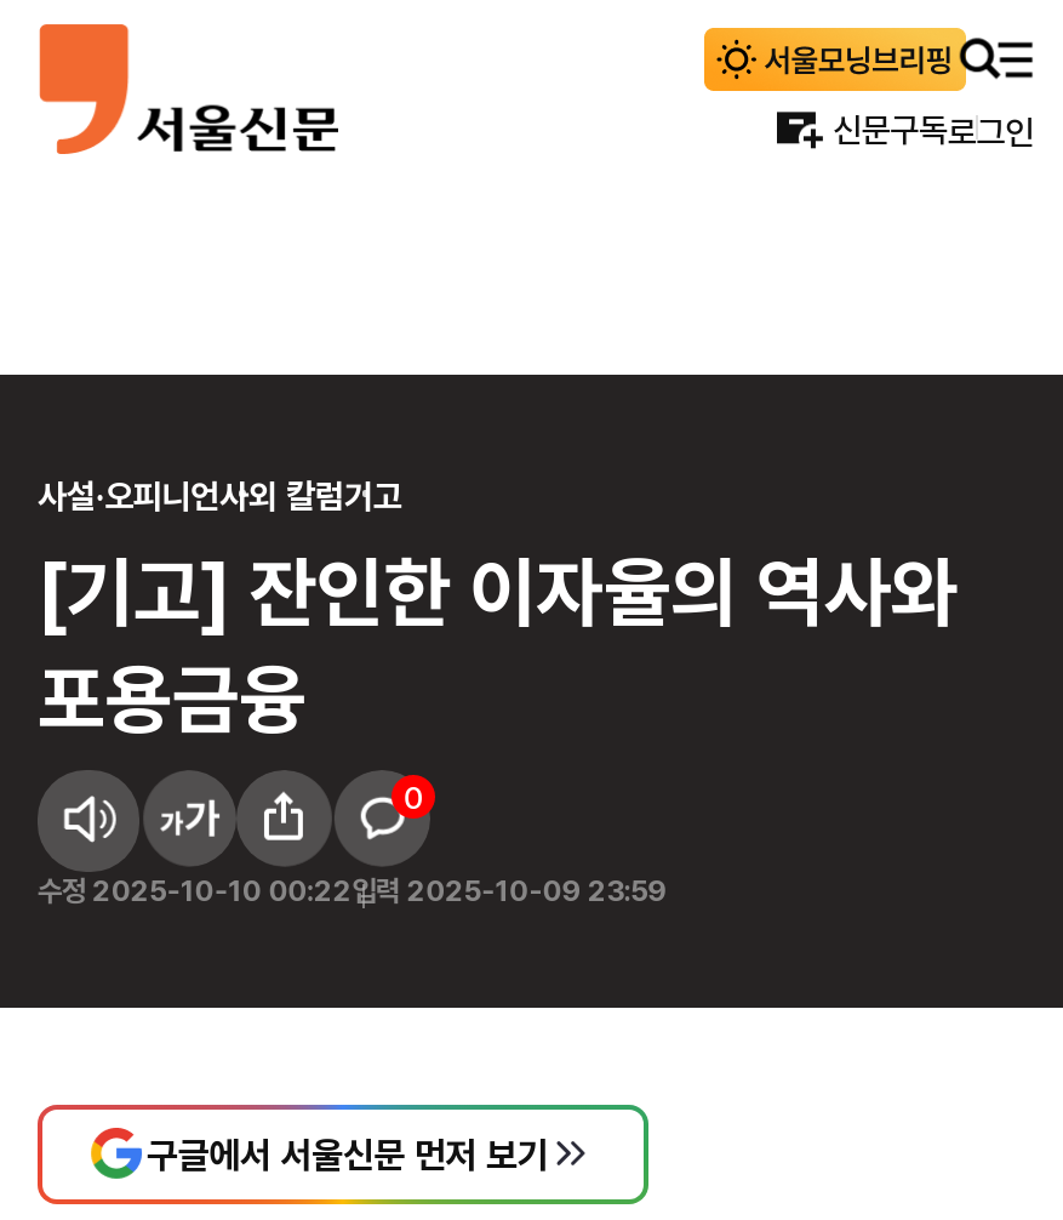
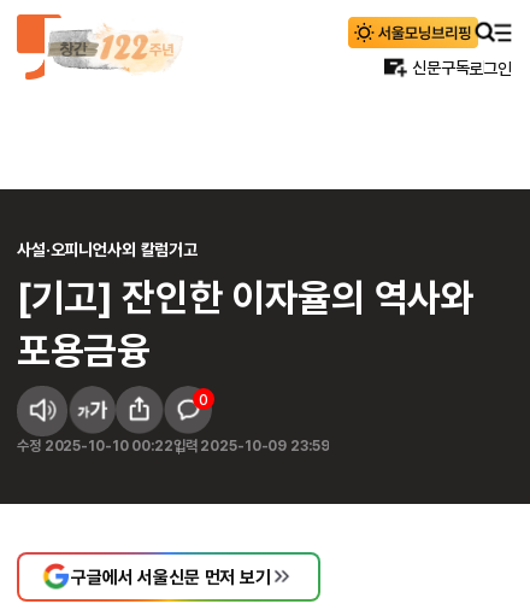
[45,23,353,154] [image] -> [43,18,176,78] [image]

